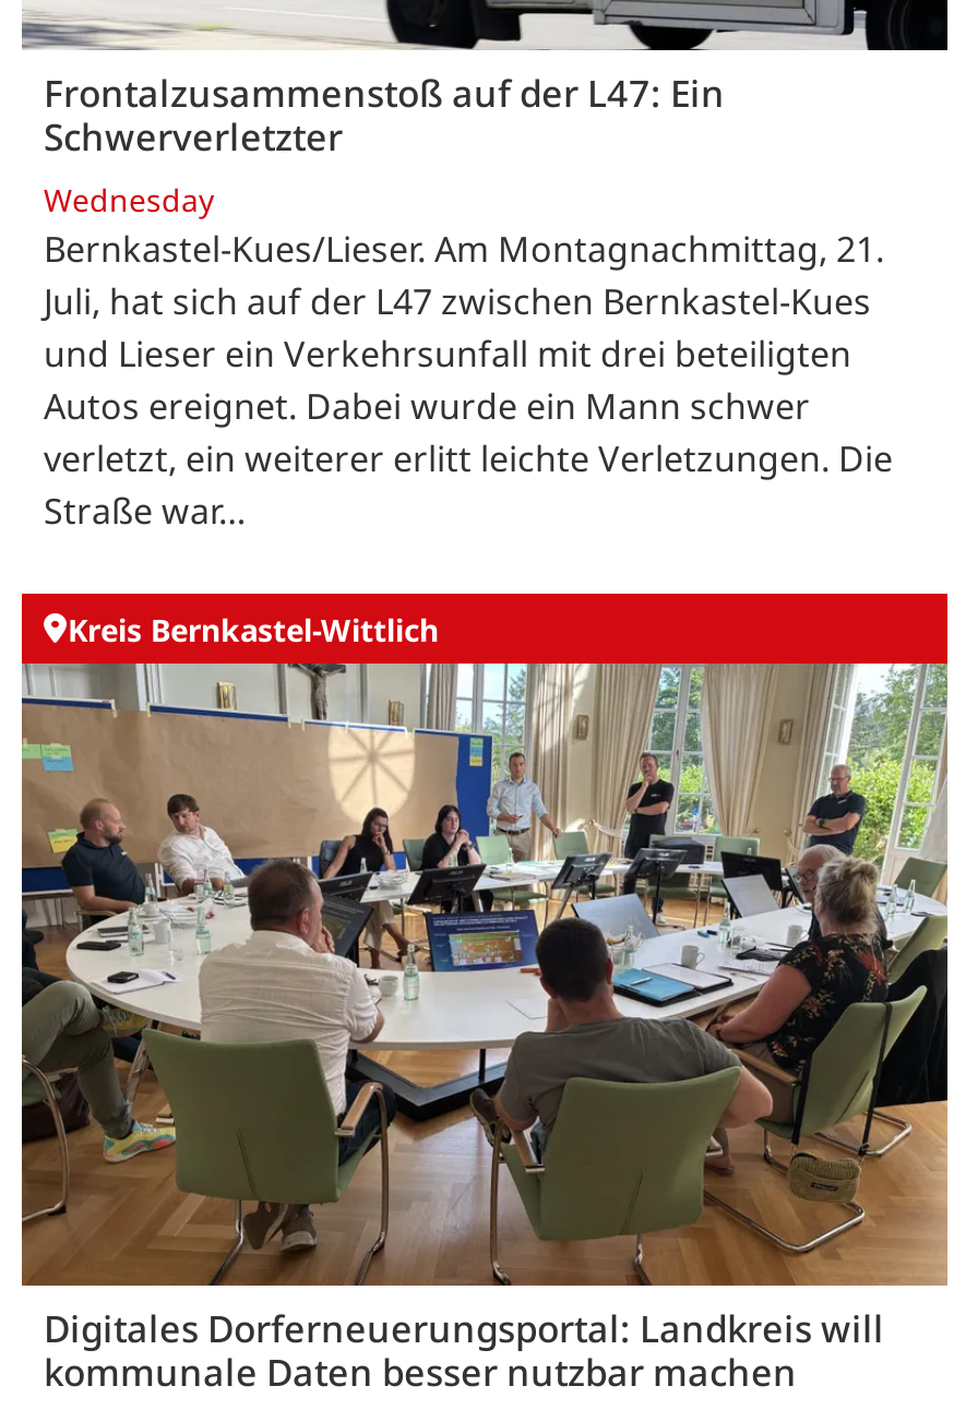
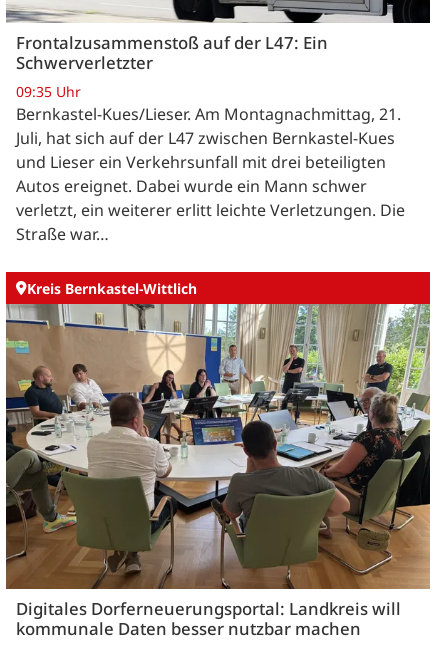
[44,179,214,221] Wednesday -> [16,82,81,101] 09:35 Uhr

